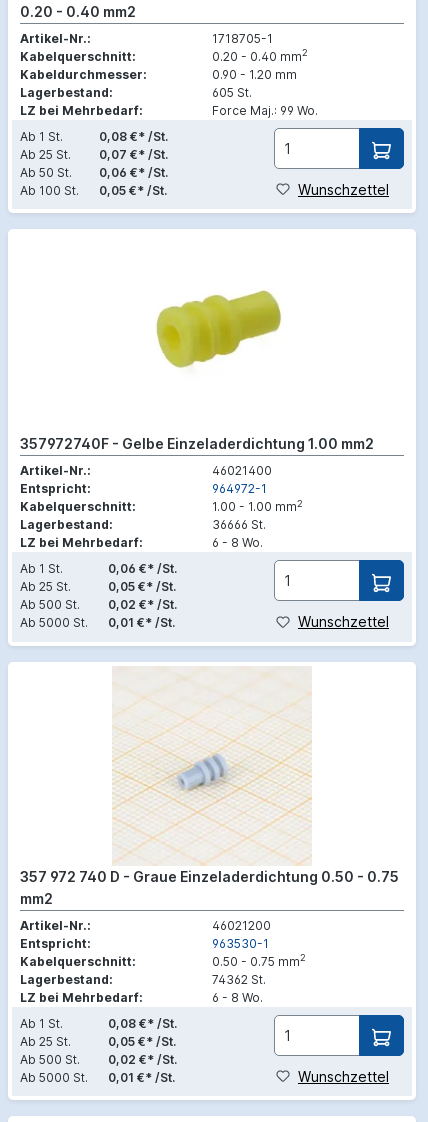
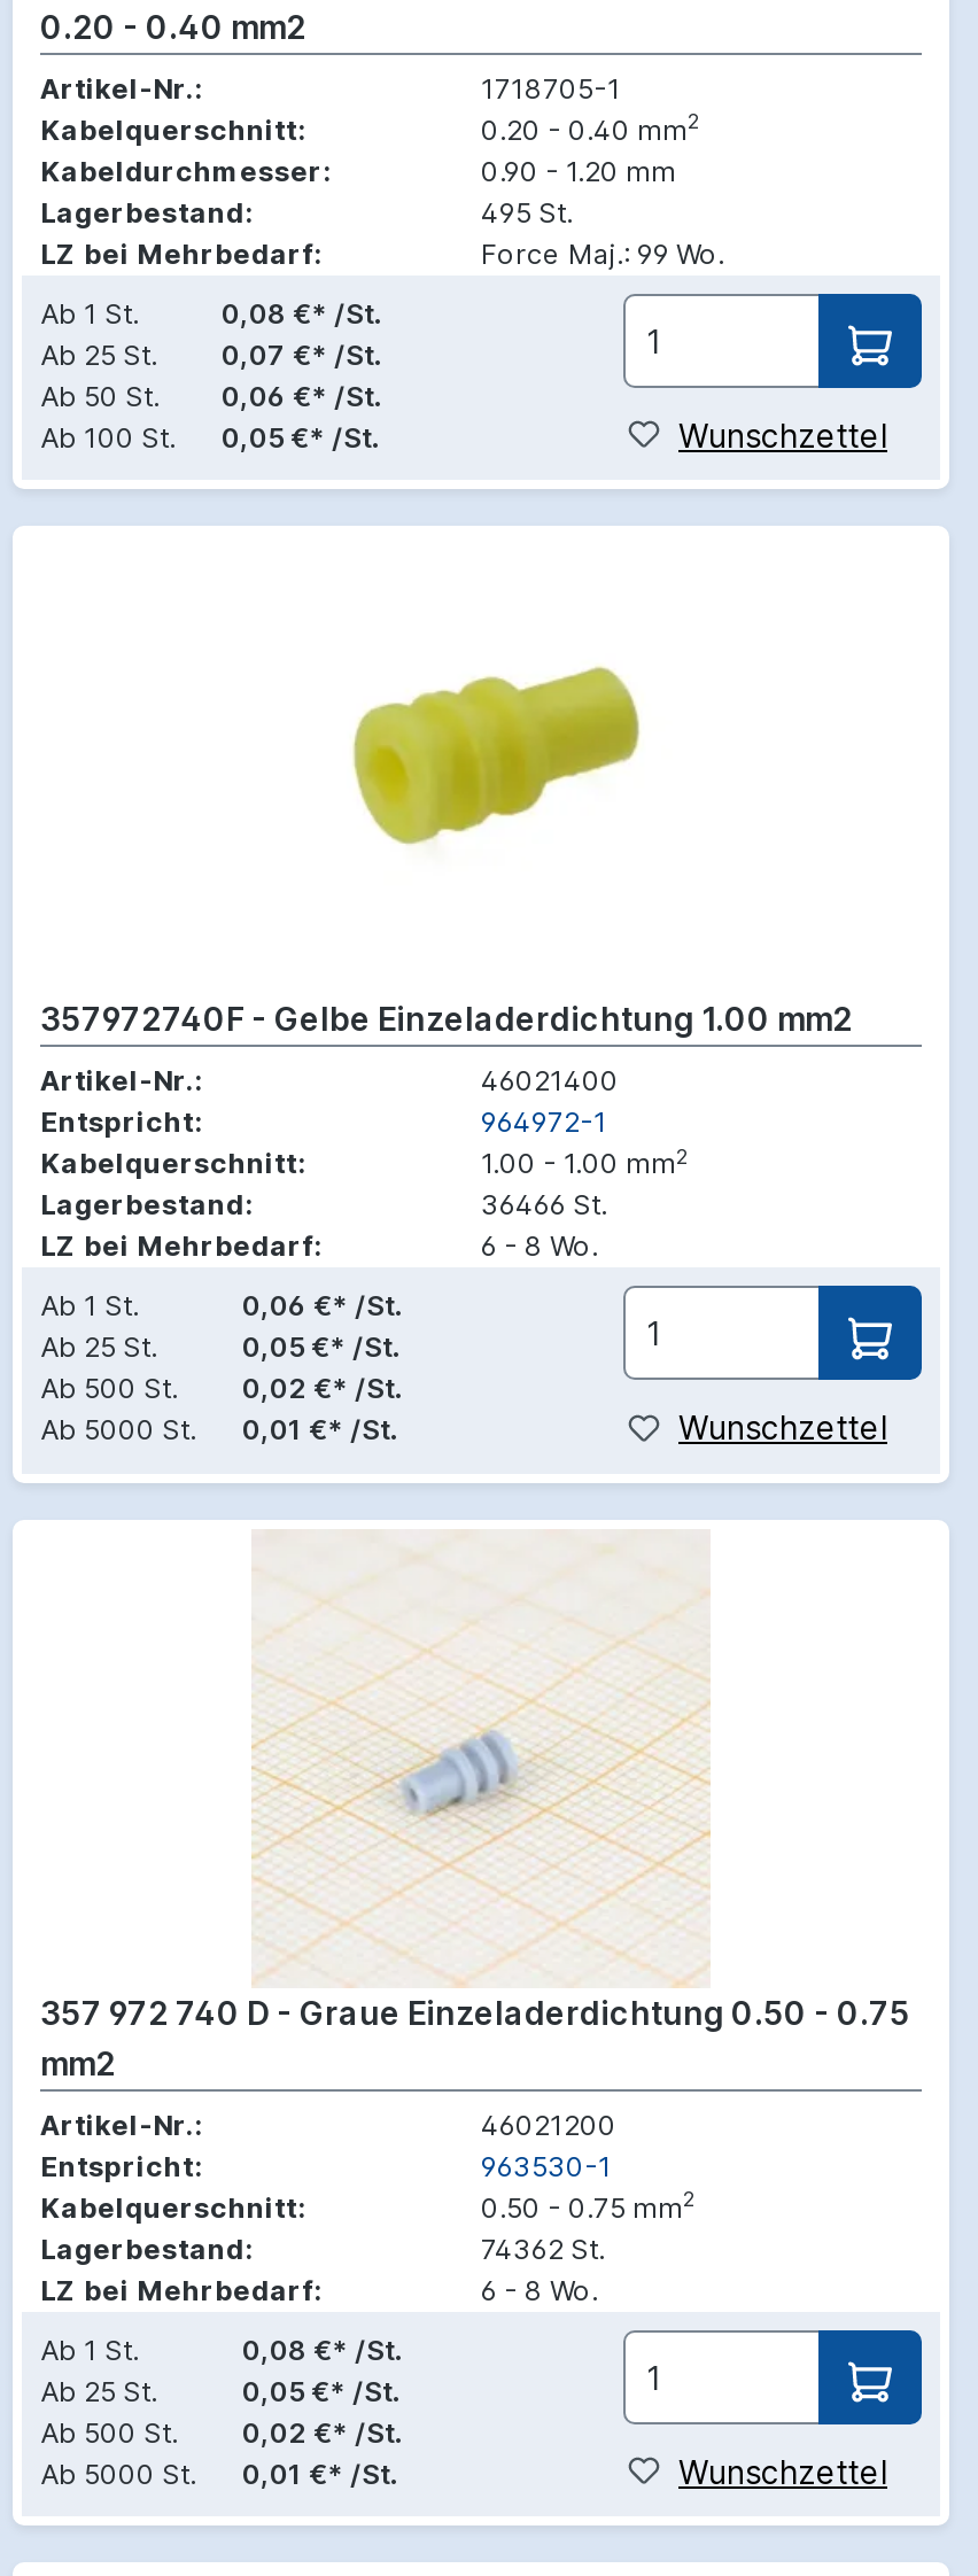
[212,84,252,99] 605 St. -> [481,194,573,228] 495 St.
[212,517,266,532] 36666 St. -> [481,1187,607,1221] 36466 St.

